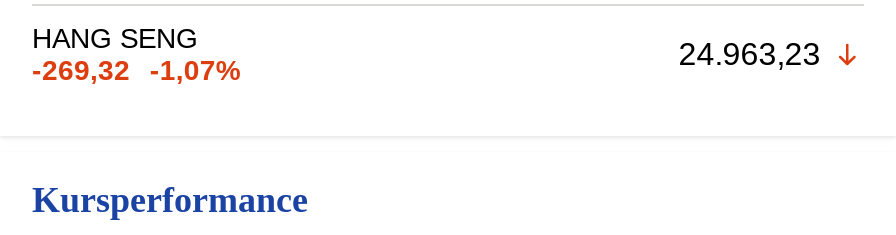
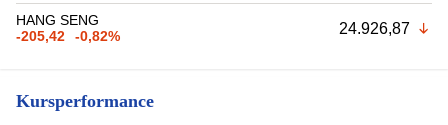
[679,38,821,72] 24.963,23 -> [339,20,410,37] 24.926,87
[32,54,130,86] -269,32 -> [16,28,65,44] -205,42
[150,54,240,86] -1,07% -> [75,28,120,44] -0,82%

